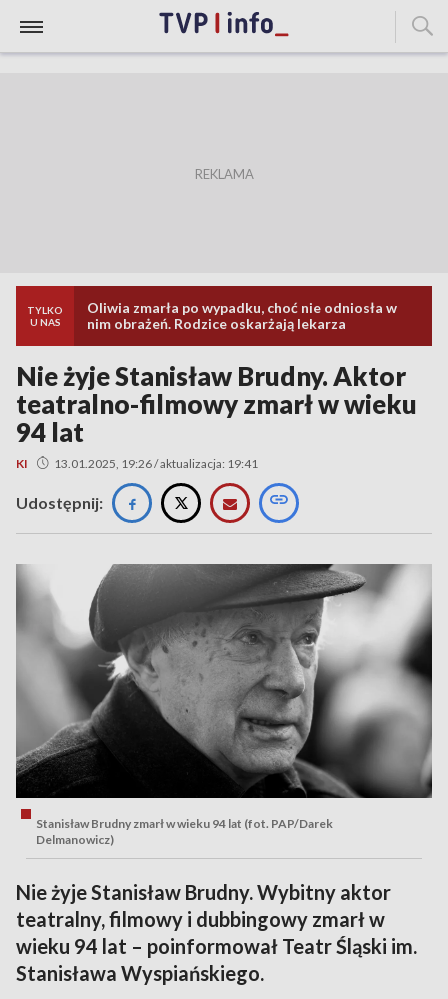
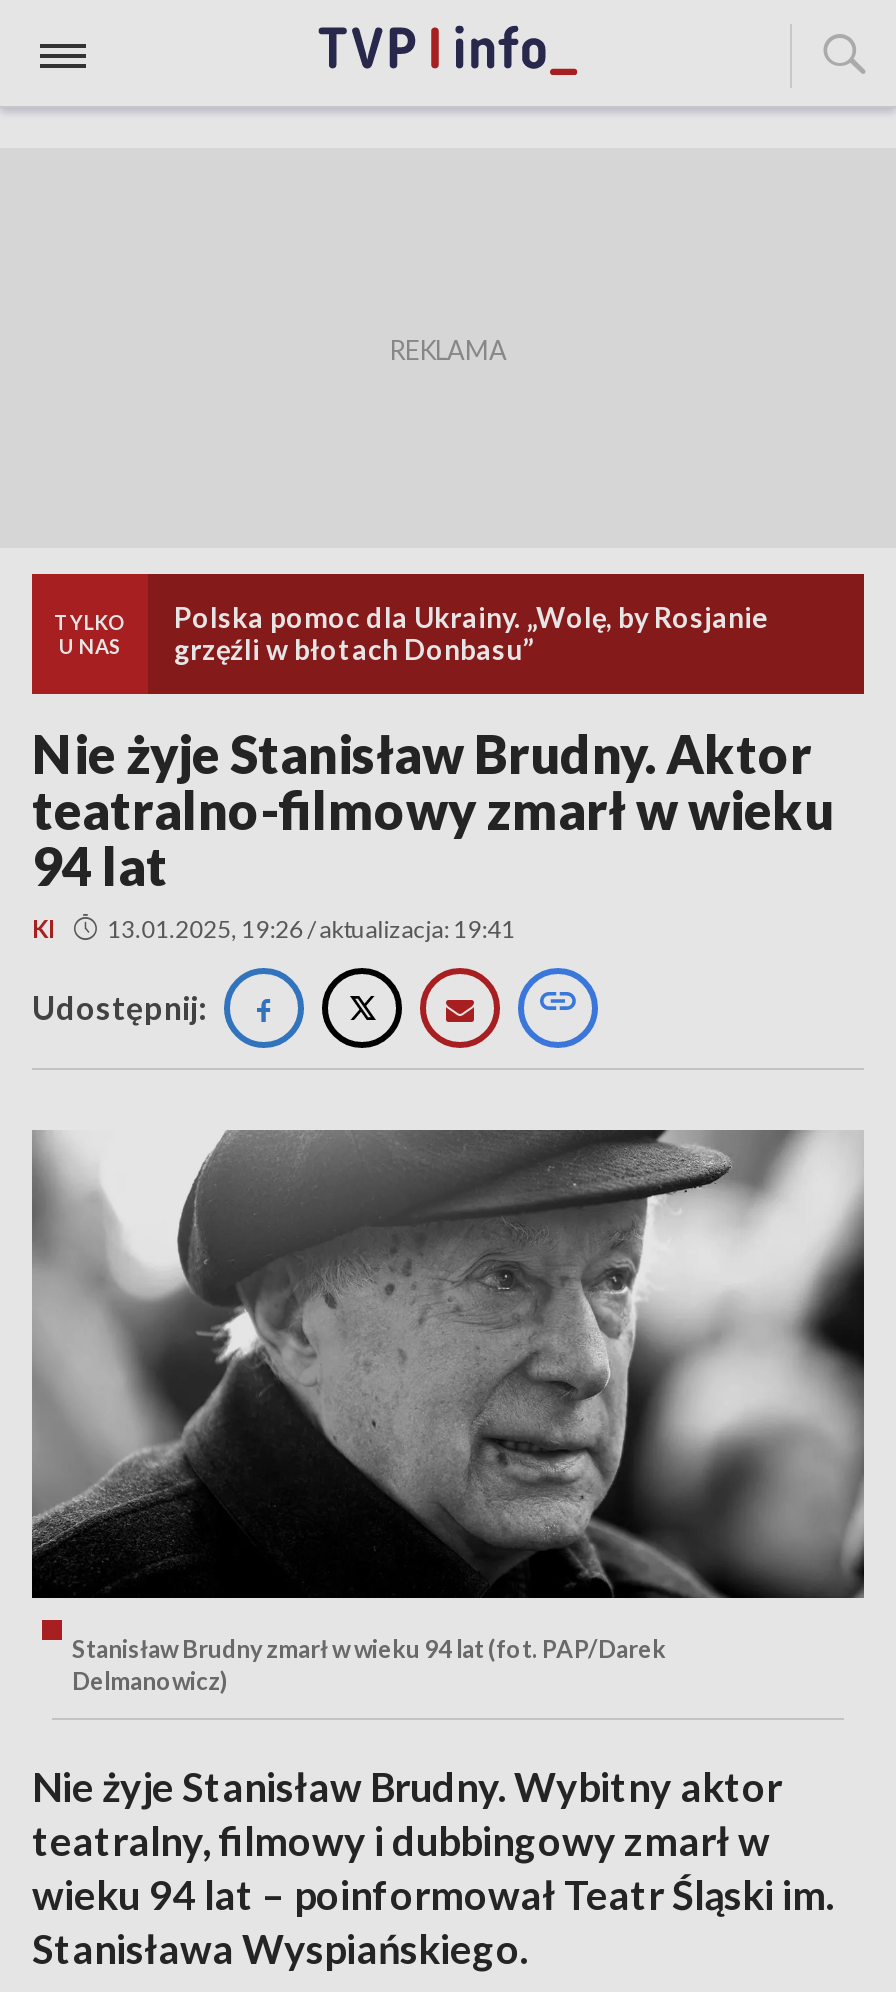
[87,299,397,332] Oliwia zmarła po wypadku, choć nie odniosła w | nim obrażeń. Rodzice oskarżają lekarza -> [174,600,768,666] Polska pomoc dla Ukrainy. „Wolę, by Rosjanie | grzęźli w błotach Donbasu”

